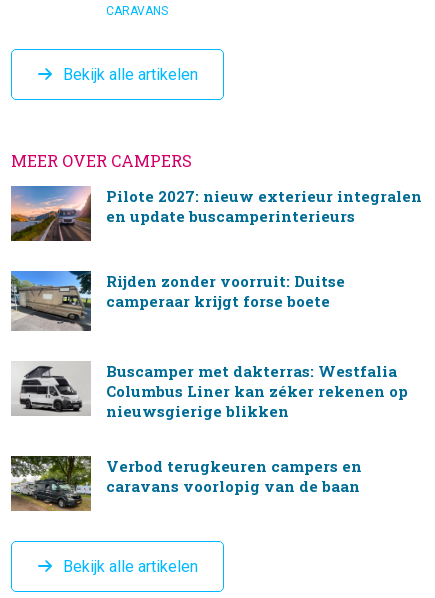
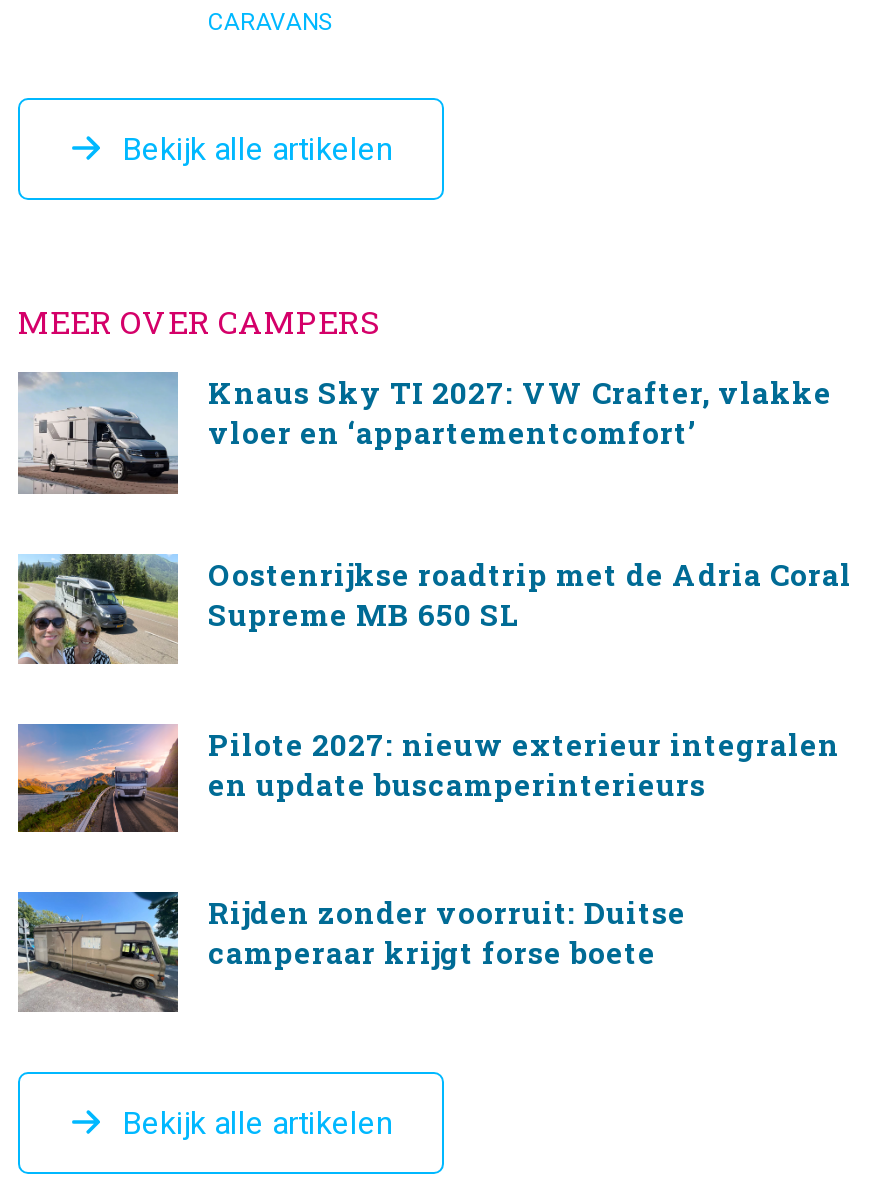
none -> [16,372,832,496] [image] | Knaus Sky TI 2027: VW Crafter, vlakke | vloer en ‘appartementcomfort’
none -> [16,544,852,666] [image] | Oostenrijkse roadtrip met de Adria Coral | Supreme MB 650 SL
moved [9,185,422,311] -> [14,720,840,973]: [image] | Pilote 2027: nieuw exterieur integralen | en update buscamperinterieurs | Rijden zonder voorruit: Duitse | camperaar krijgt forse boete
[11,361,408,496] [image] | Buscamper met dakterras: Westfalia | Columbus Liner kan zéker rekenen op | nieuwsgierige blikken | Verbod terugkeuren campers en | caravans voorlopig van de baan -> none
[11,455,92,511] [image] -> none

